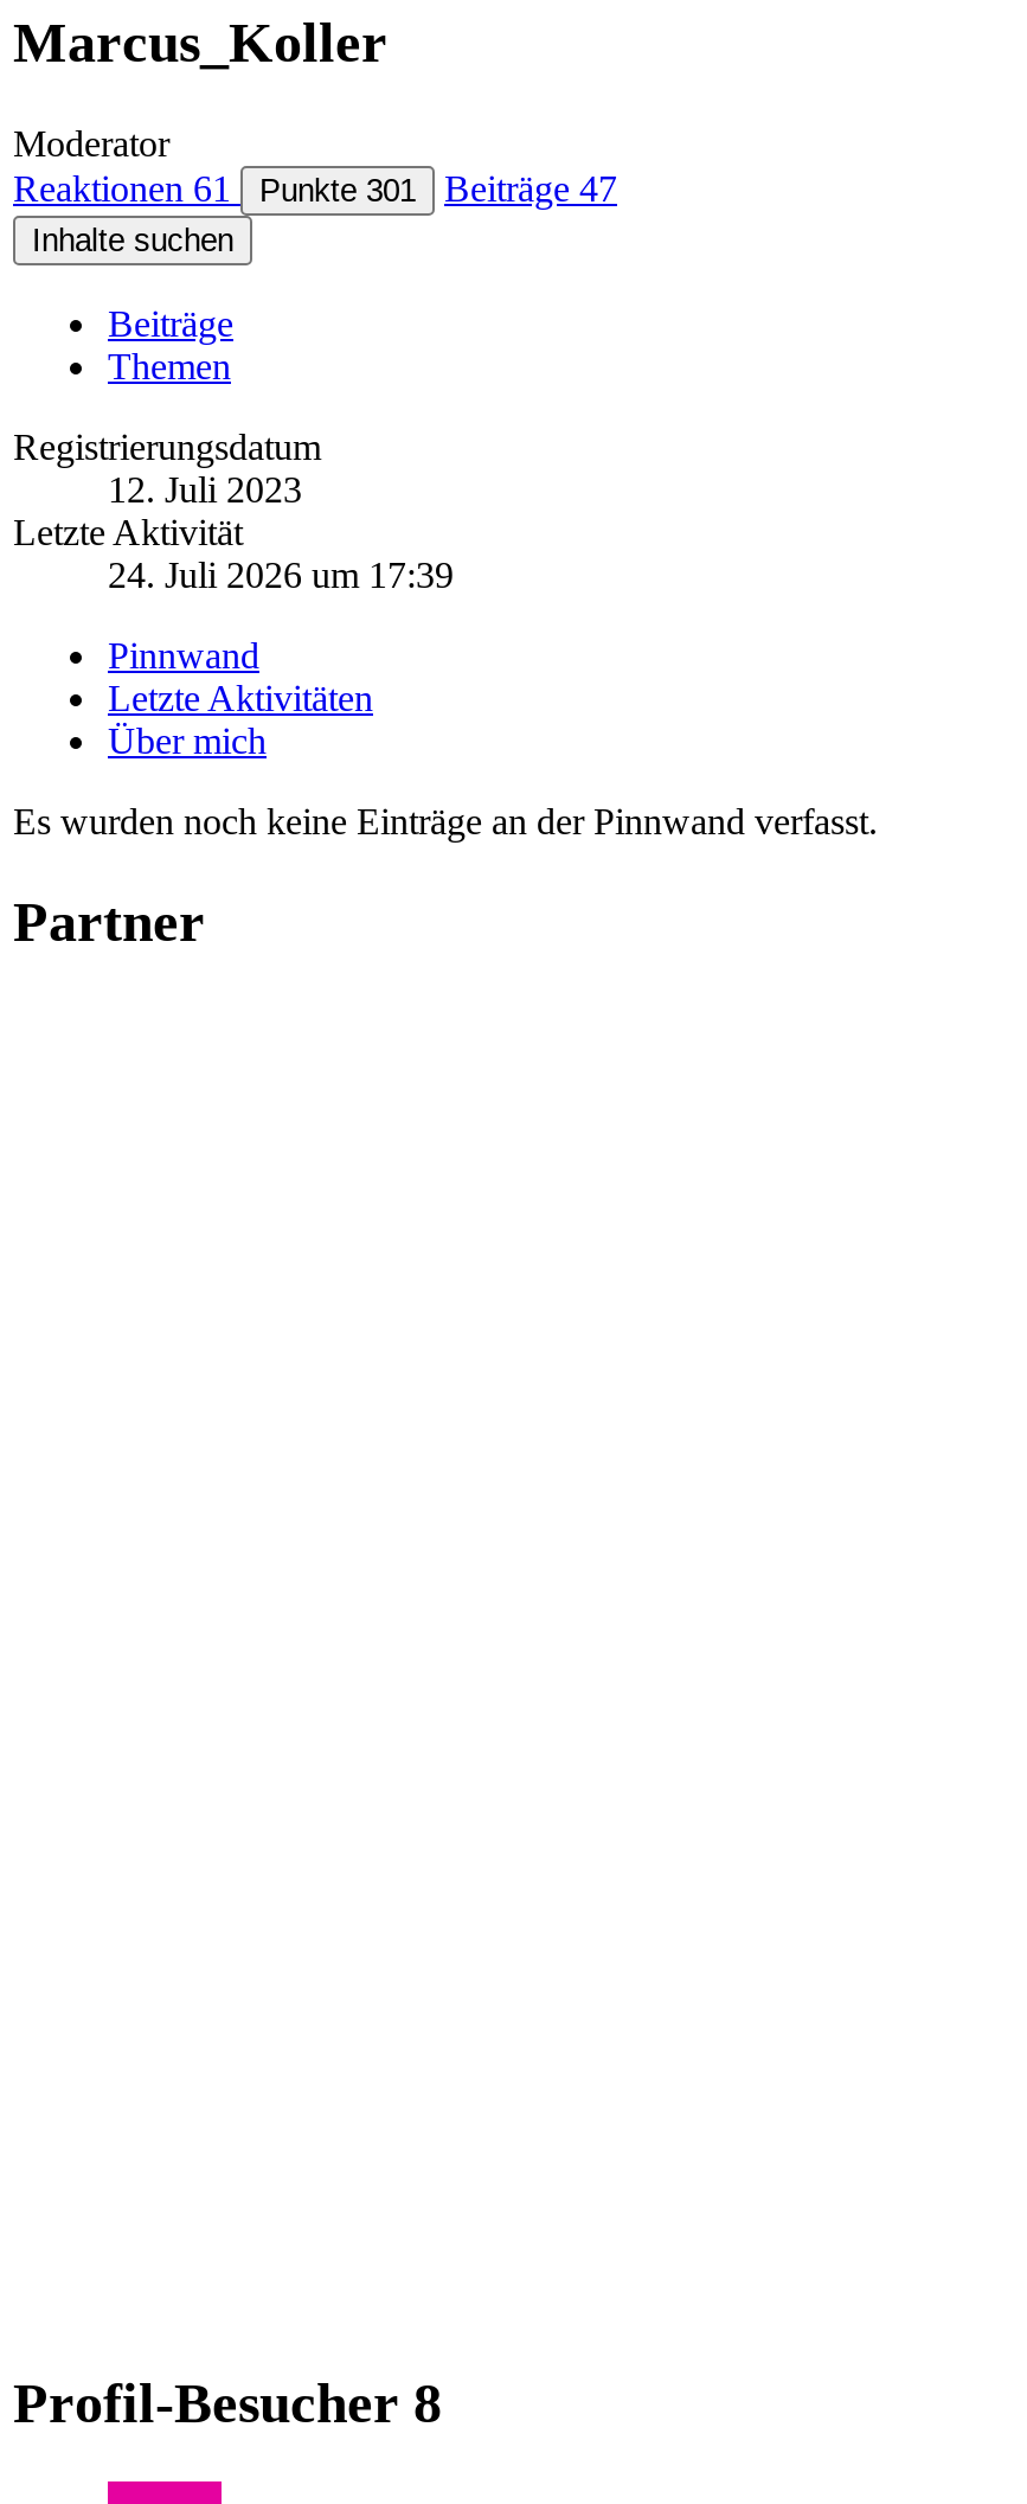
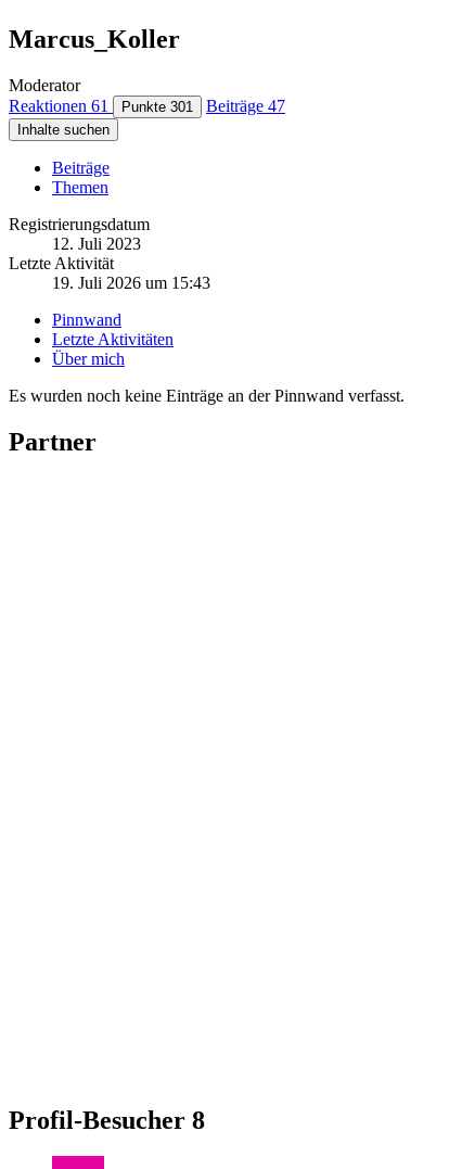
[108,554,454,594] 24. Juli 2026 um 17:39 -> [52,273,210,292] 19. Juli 2026 um 15:43

